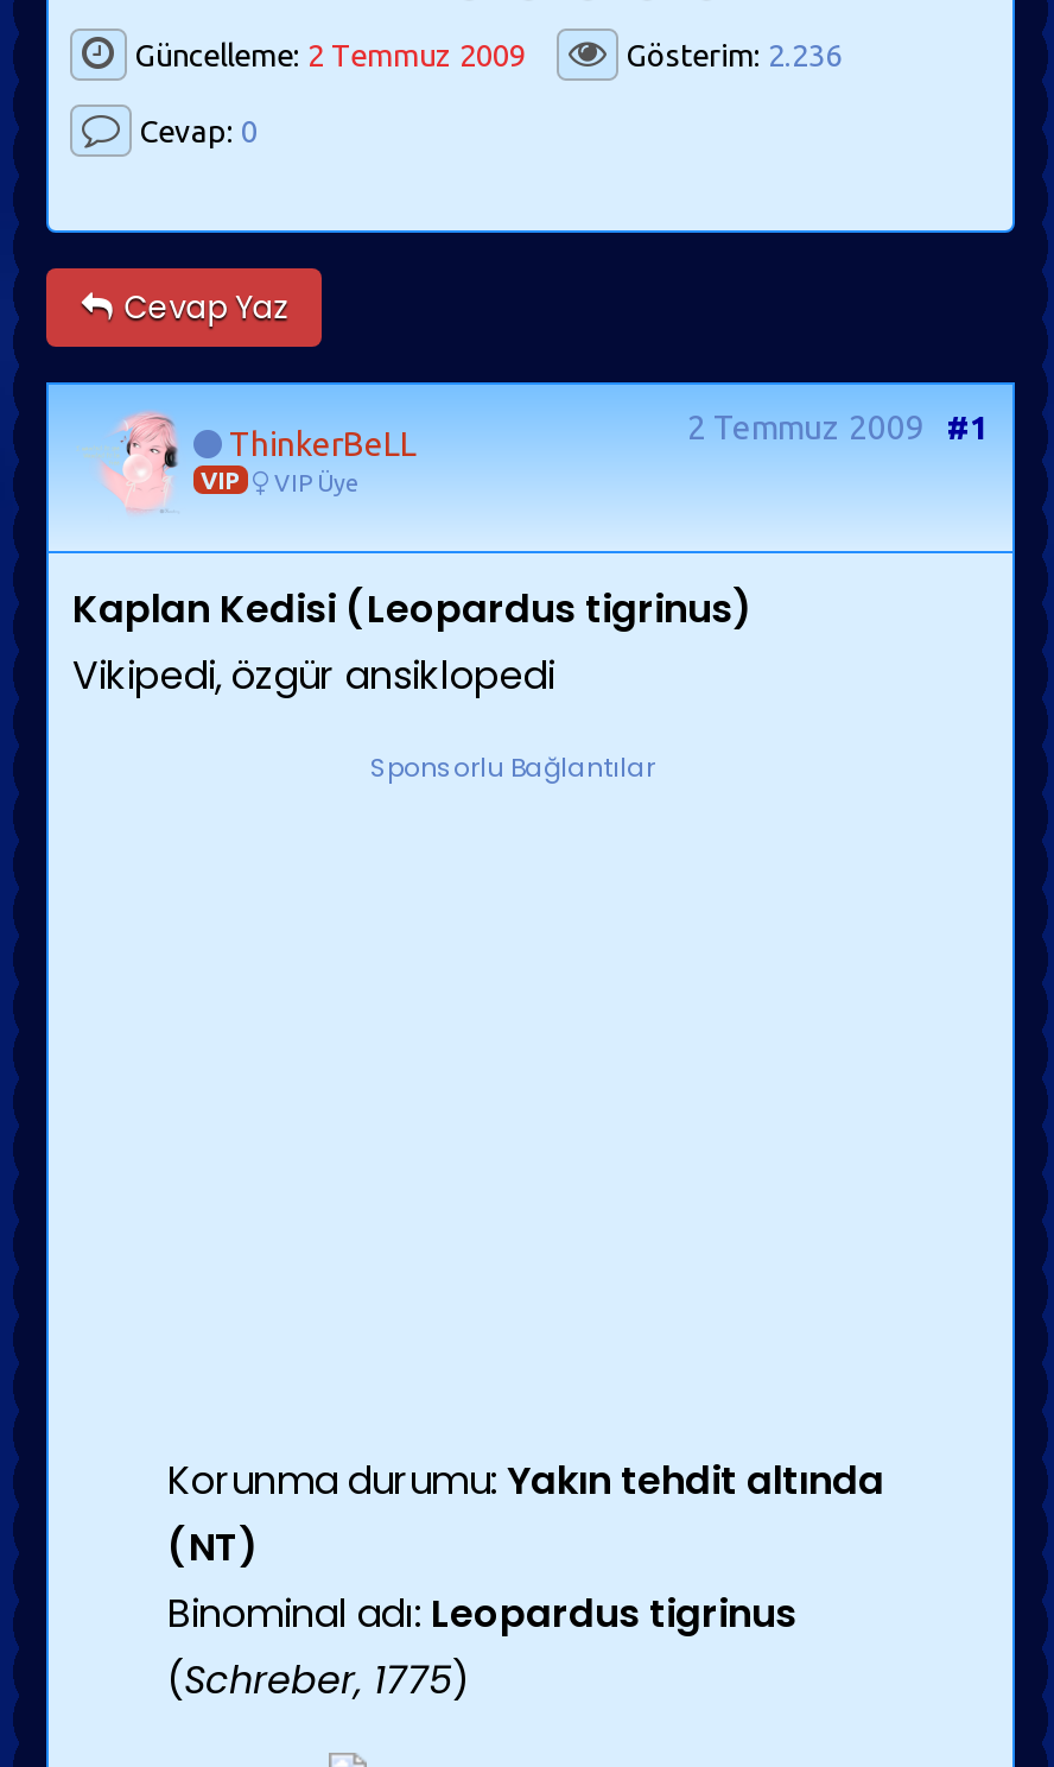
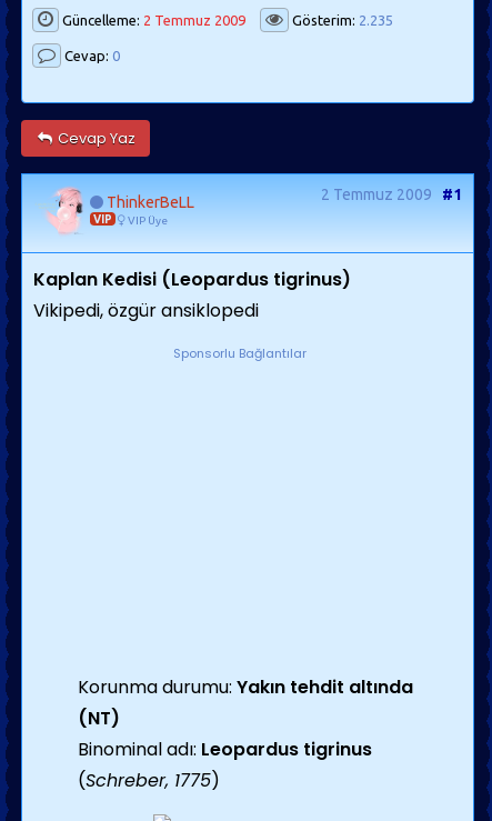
[618,38,842,71] Gösterim: 2.236 -> [289,12,393,28] Gösterim: 2.235

